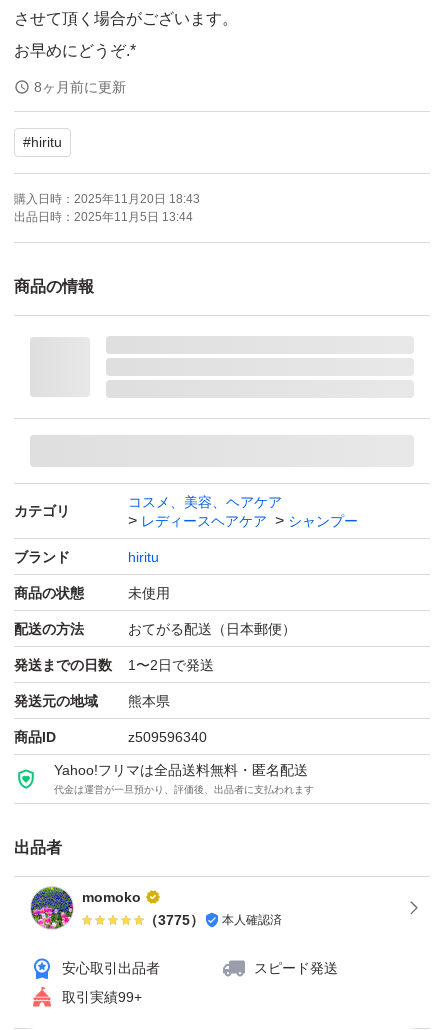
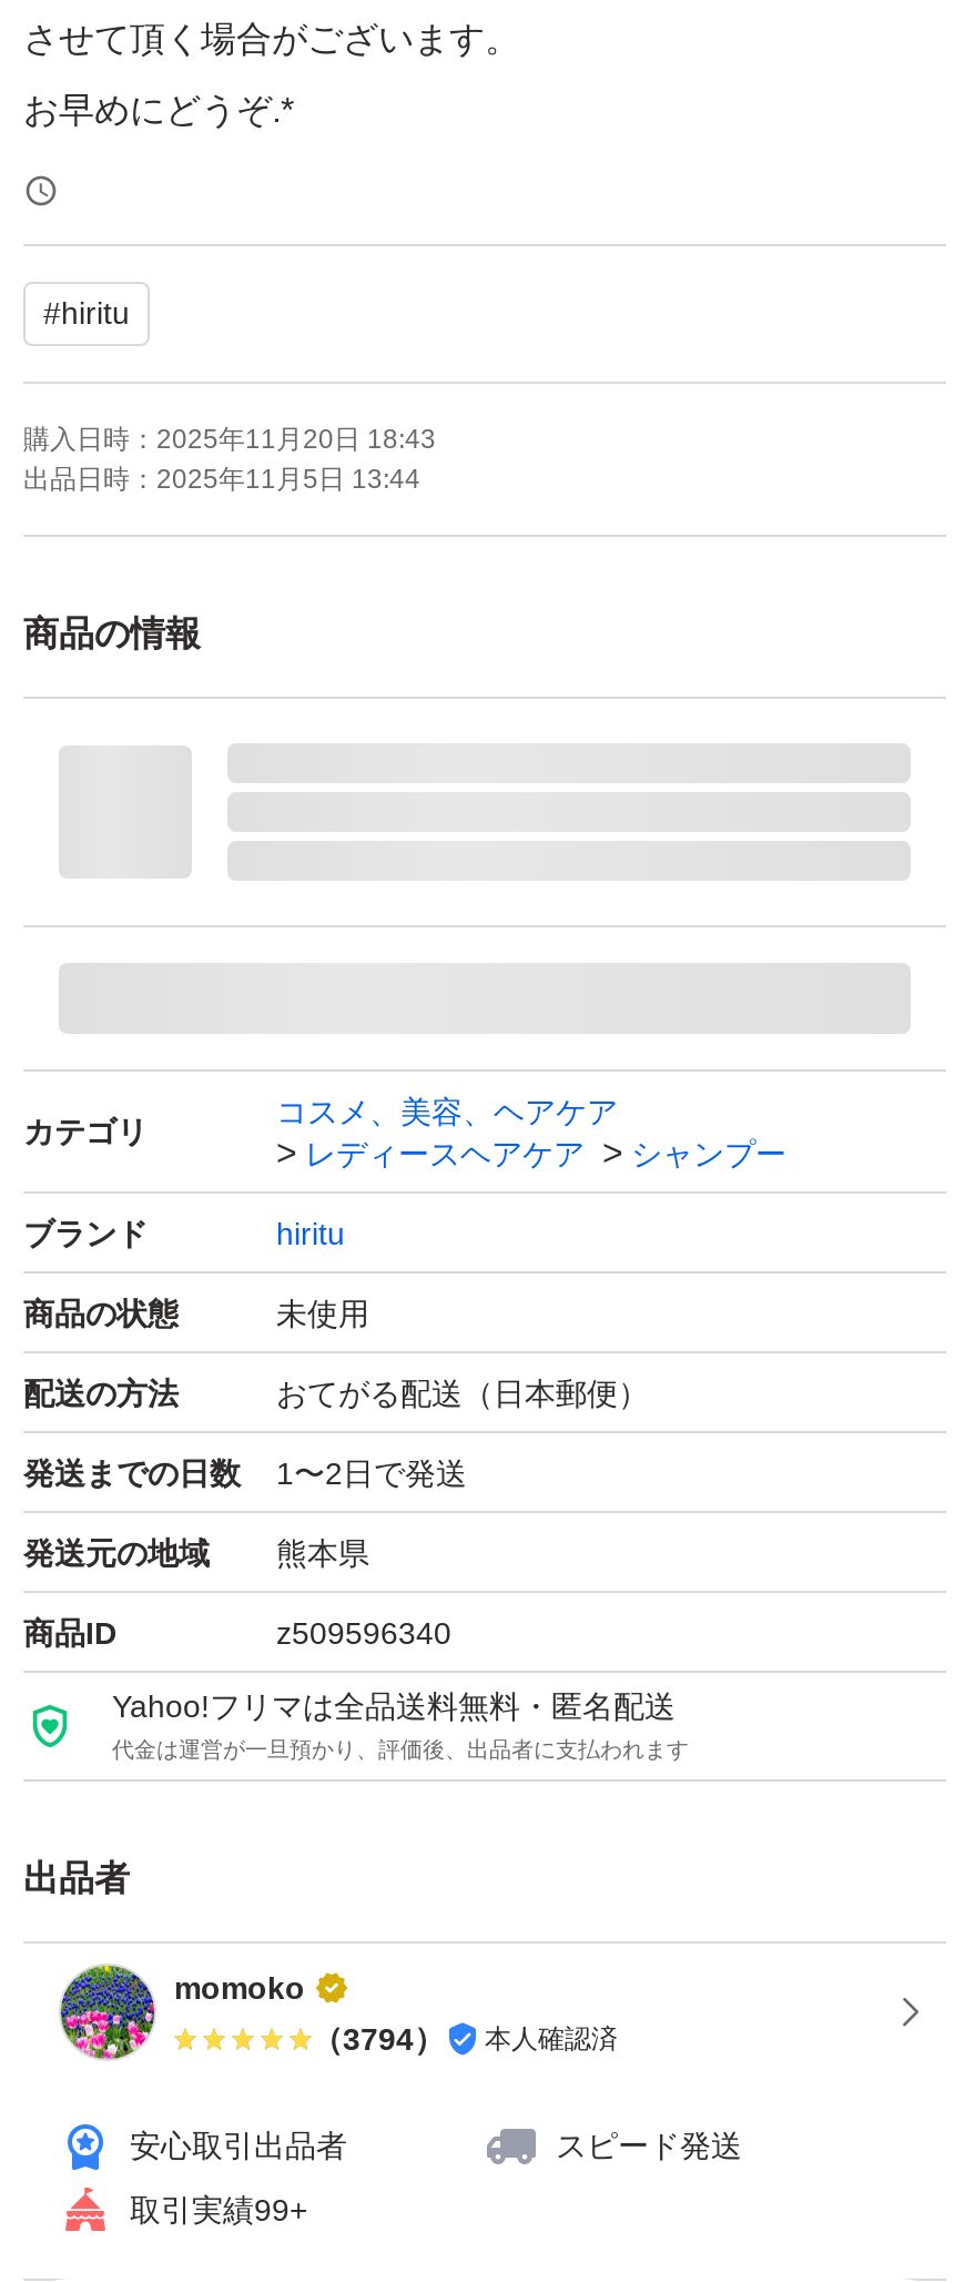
[34,79,126,95] 8ヶ月前に更新 -> none
[144,912,282,928] （3775） 本人確認済 -> [312,2021,618,2056] （3794） 本人確認済

